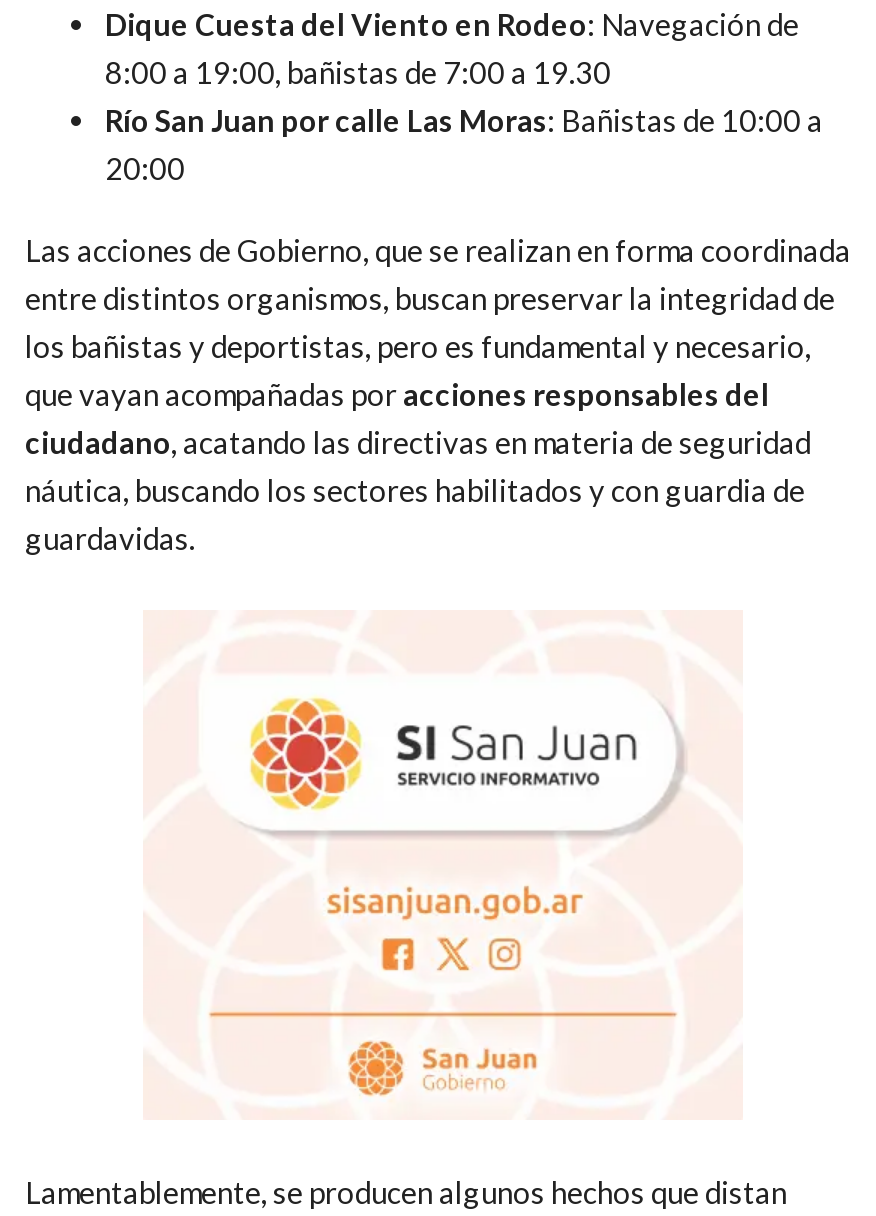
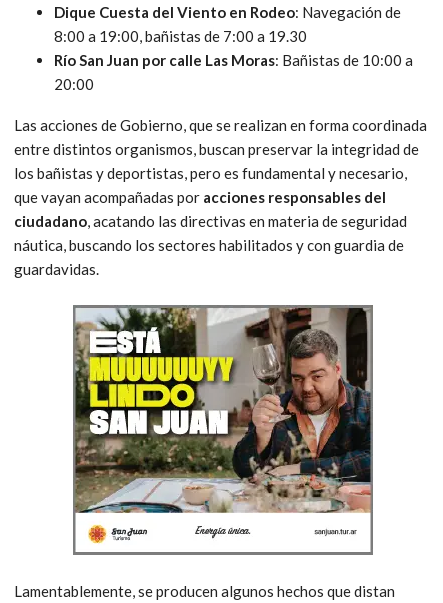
[143,610,743,1120] [image] -> [72,304,374,556] [image]

